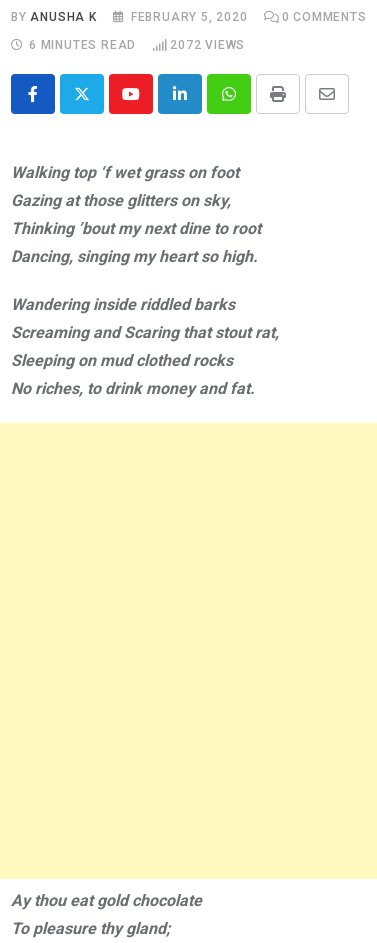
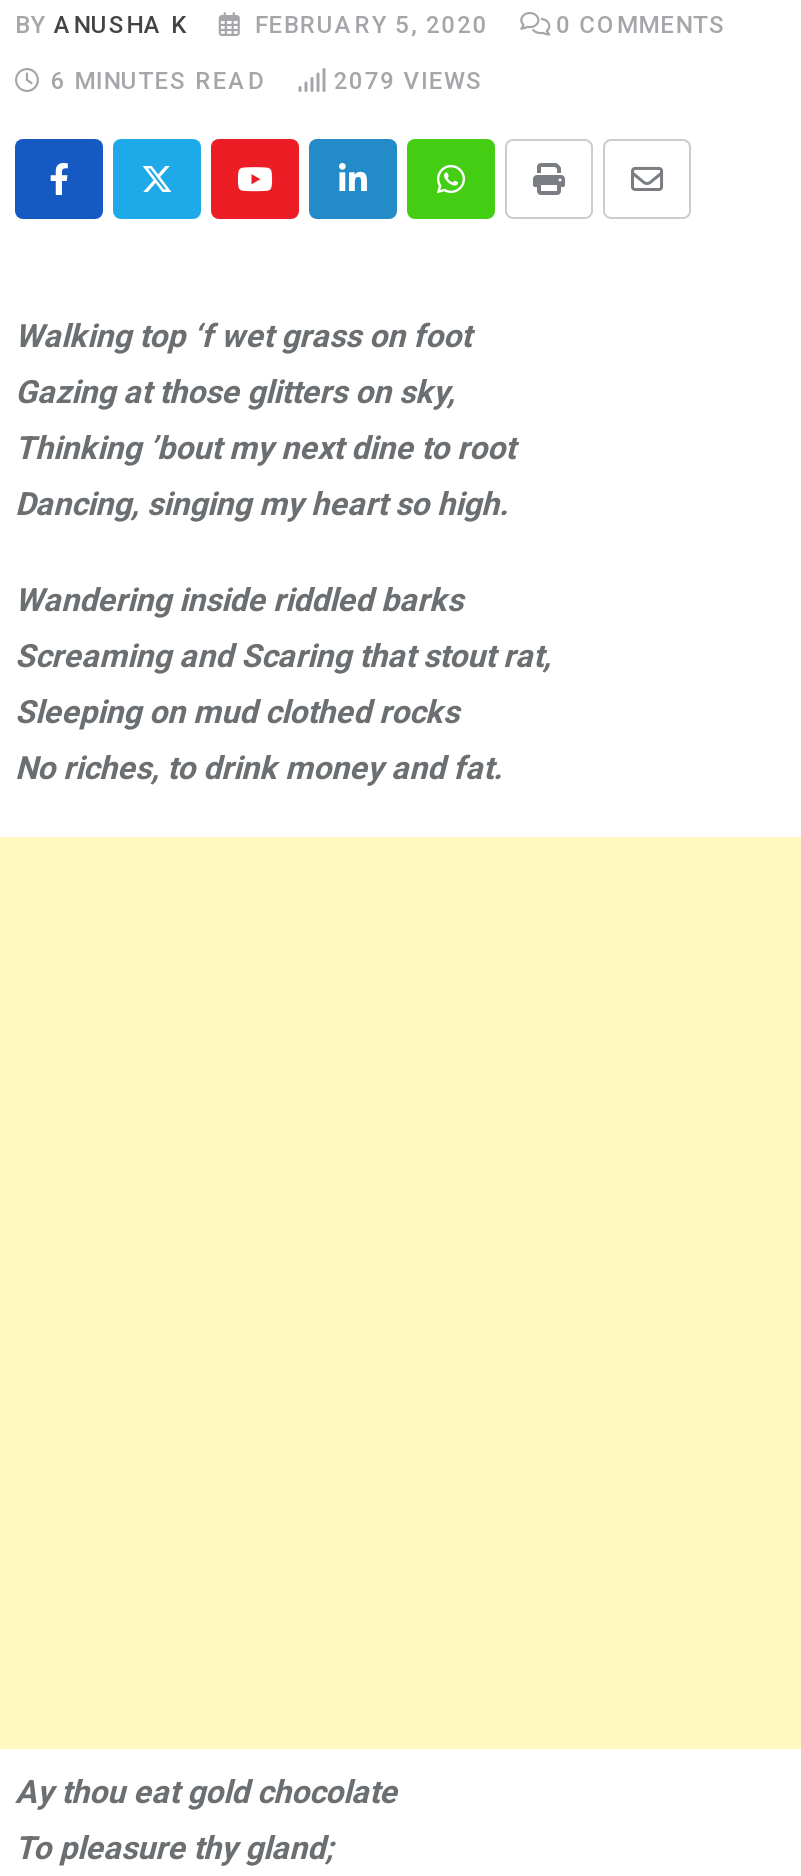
[170,38,245,52] 2072 VIEWS -> [333,67,483,95] 2079 VIEWS

